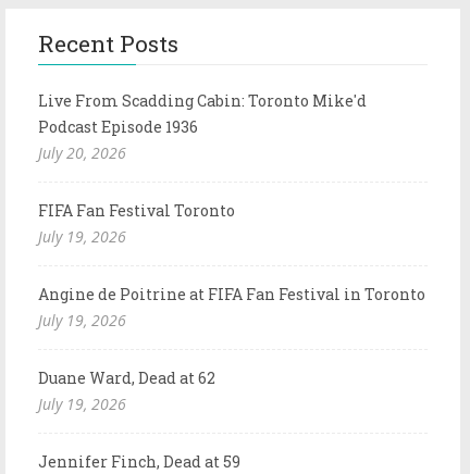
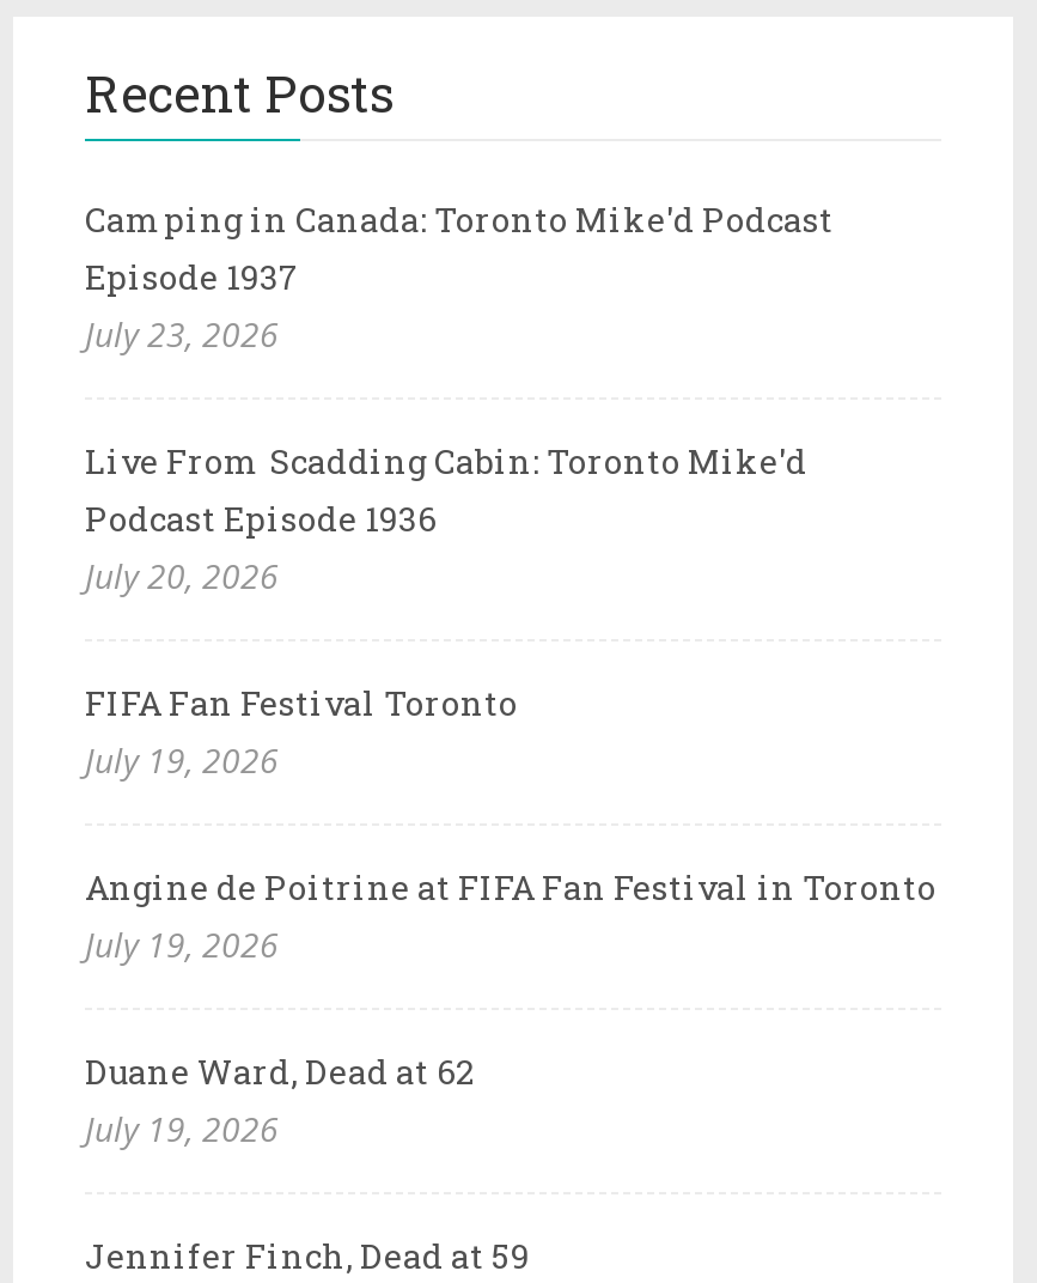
none -> [85,195,834,355] Camping in Canada: Toronto Mike'd Podcast | Episode 1937 | July 23, 2026

